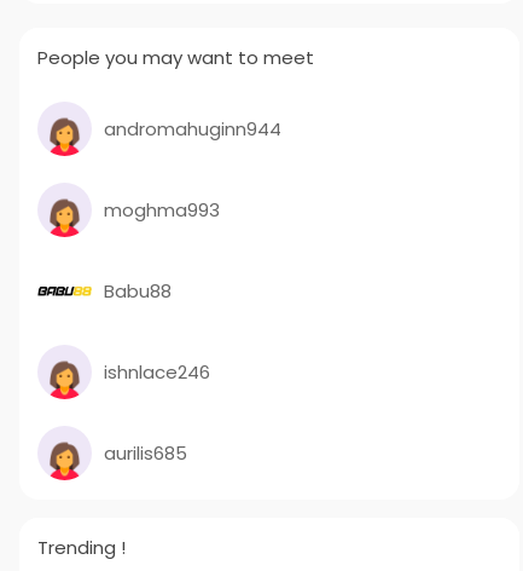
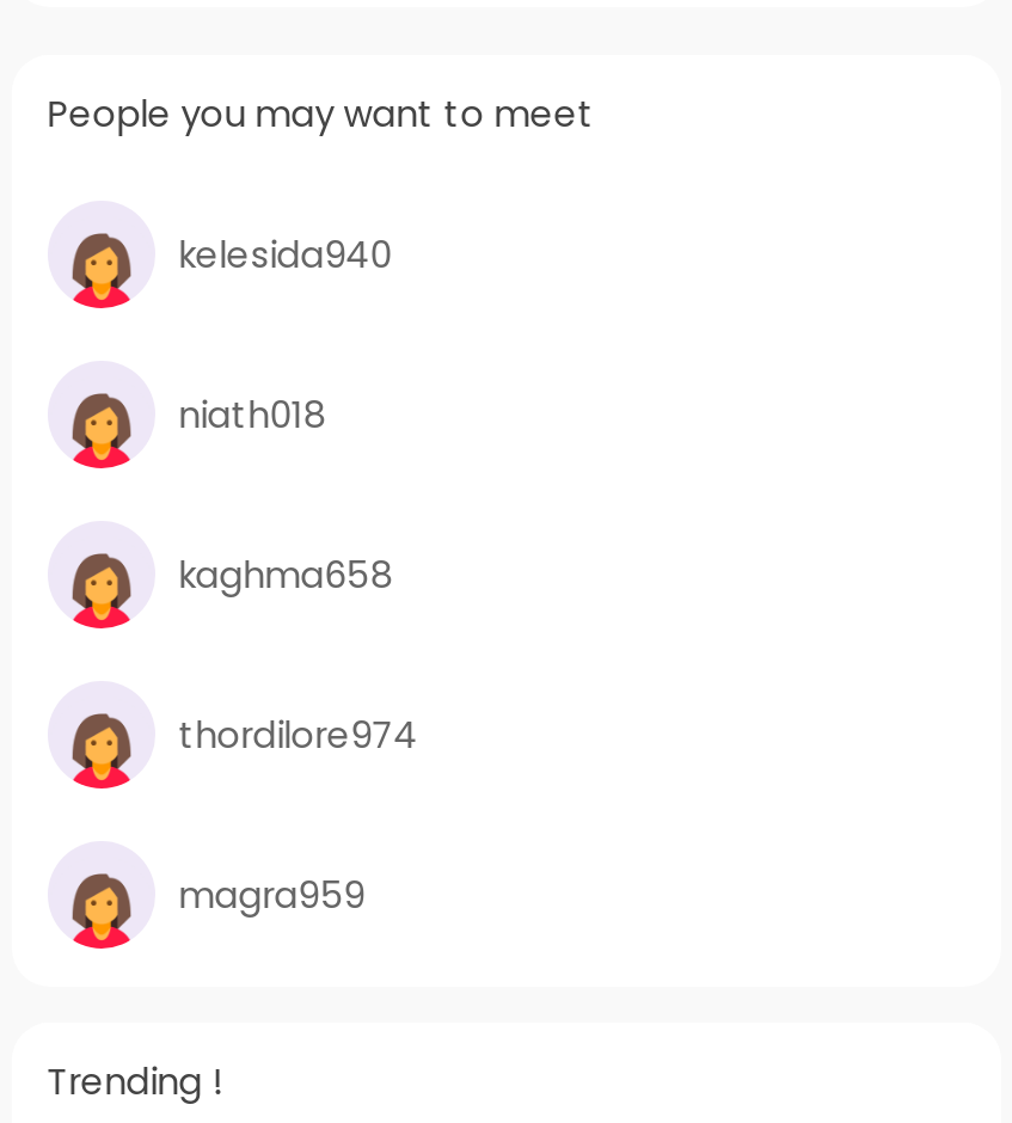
[104,116,281,141] andromahuginn944 -> [179,229,391,279] kelesida940
[104,197,219,222] moghma993 -> [179,389,324,439] niath018
[36,266,171,318] [image] | Babu88 -> [48,523,391,631] [image] | kaghma658
[104,359,210,384] ishnlace246 -> [179,709,417,759] thordilore974
[104,440,187,465] aurilis685 -> [179,869,365,919] magra959

